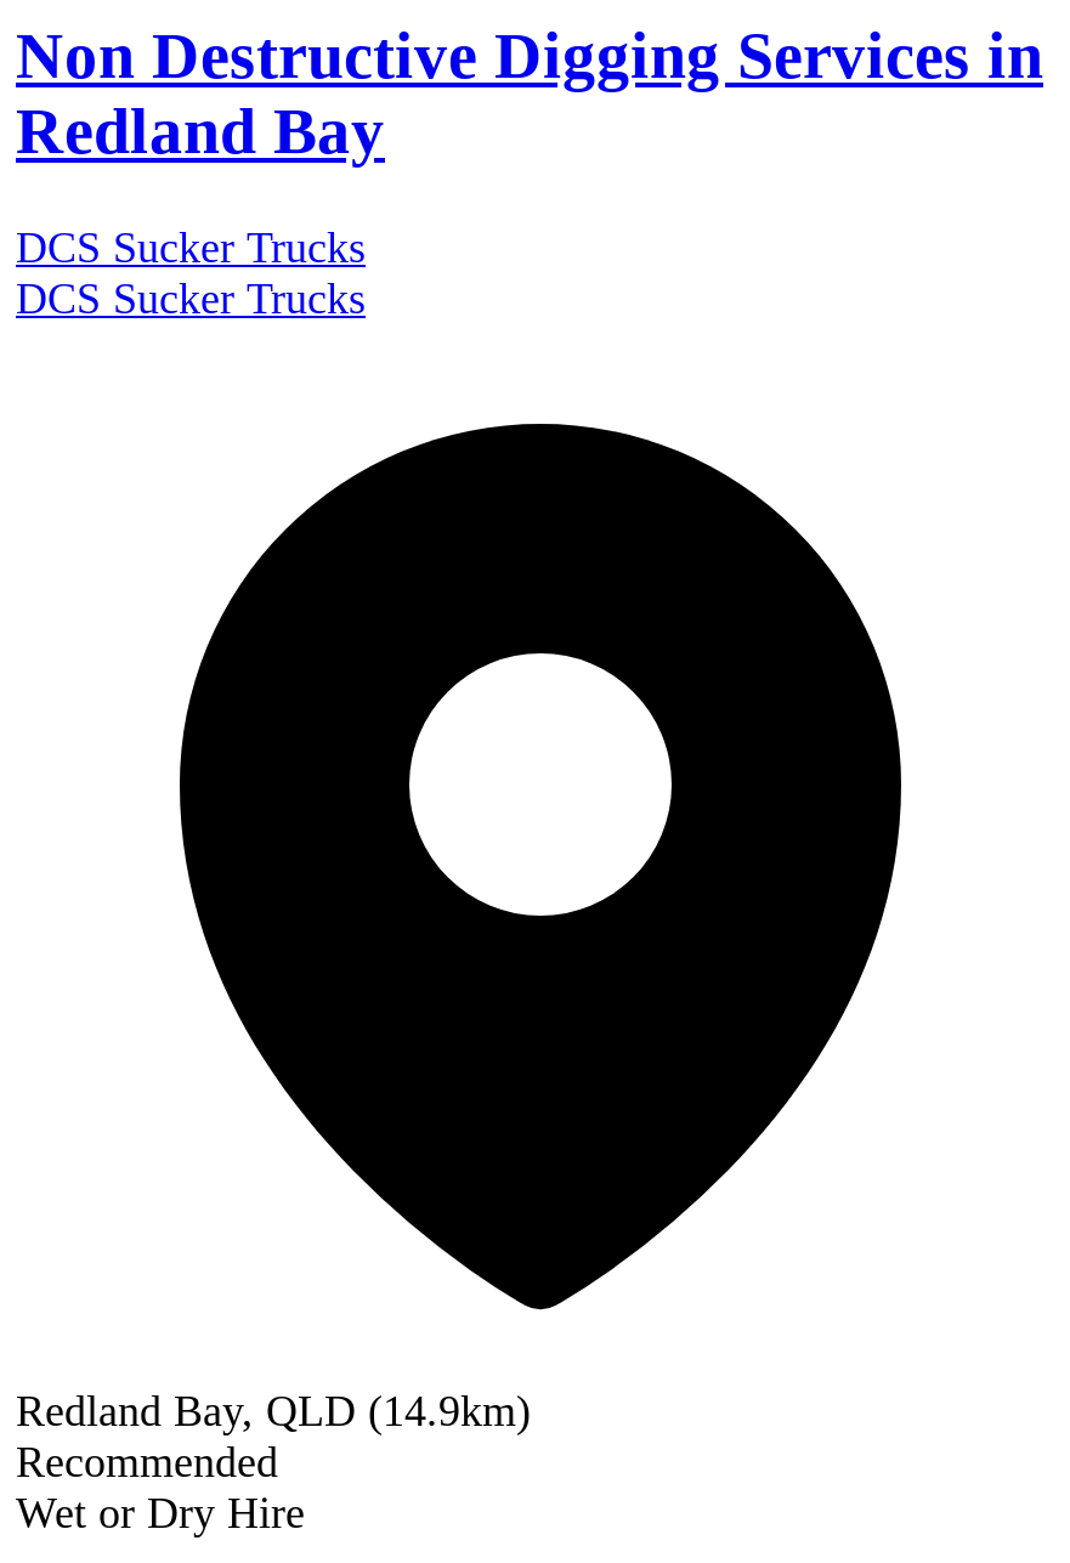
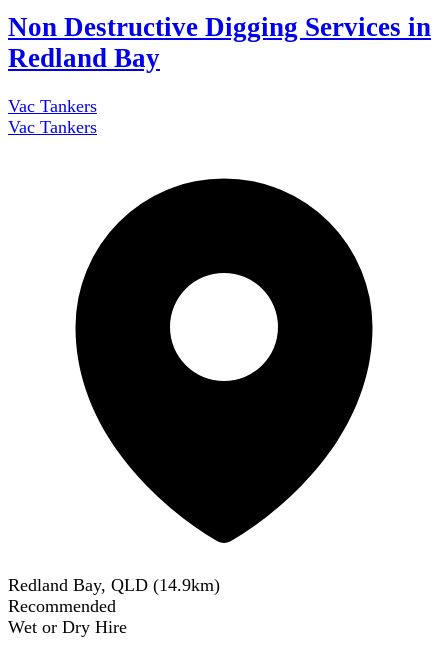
[16,224,366,324] DCS Sucker Trucks | DCS Sucker Trucks -> [8,96,97,137] Vac Tankers | Vac Tankers

